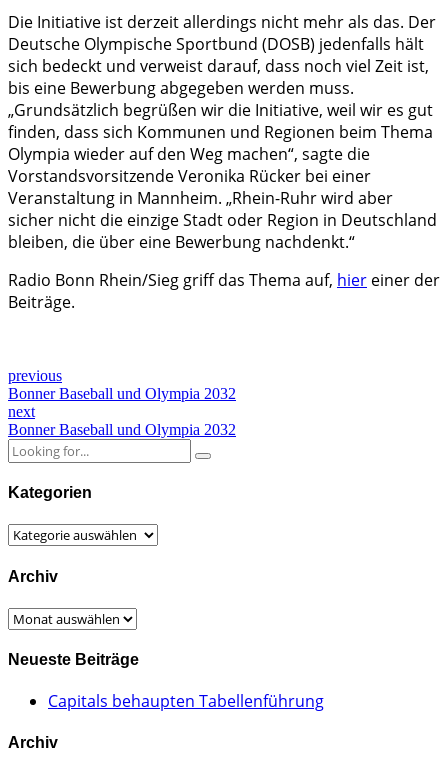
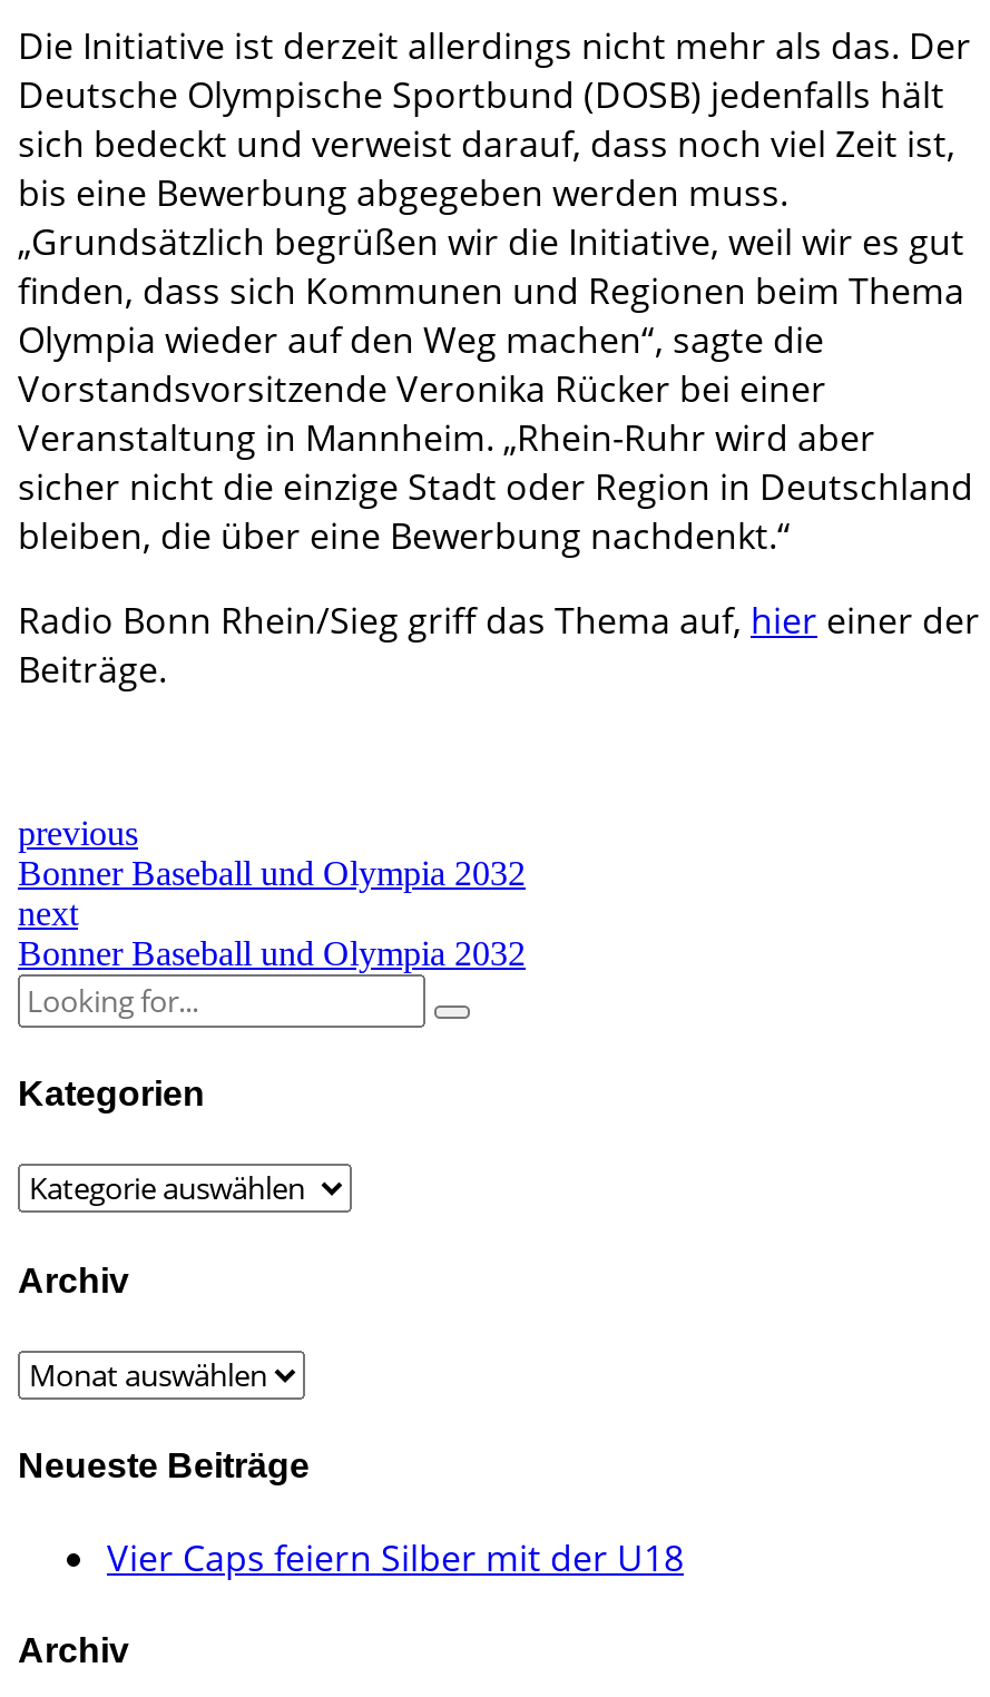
[48,690,324,712] Capitals behaupten Tabellenführung -> [107,1534,684,1583] Vier Caps feiern Silber mit der U18

